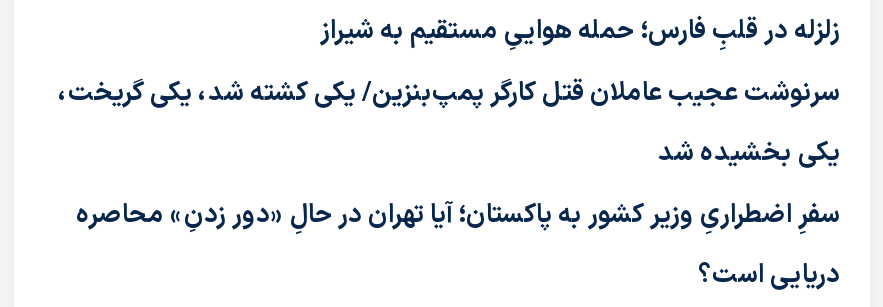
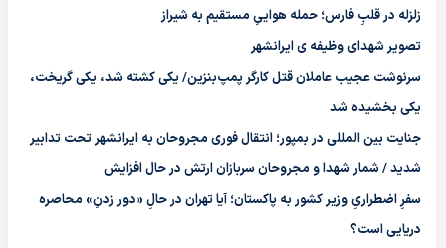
none -> [251,37,421,57] تصویر شهدای وظیفه ی ایرانشهر
none -> [30,129,421,179] جنایت بین المللی در بمپور؛ انتقال فوری مجروحان به ایرانشهر تحت تدابیر | شدید / شمار شهدا و مجروحان سربازان ارتش در حال افزایش

